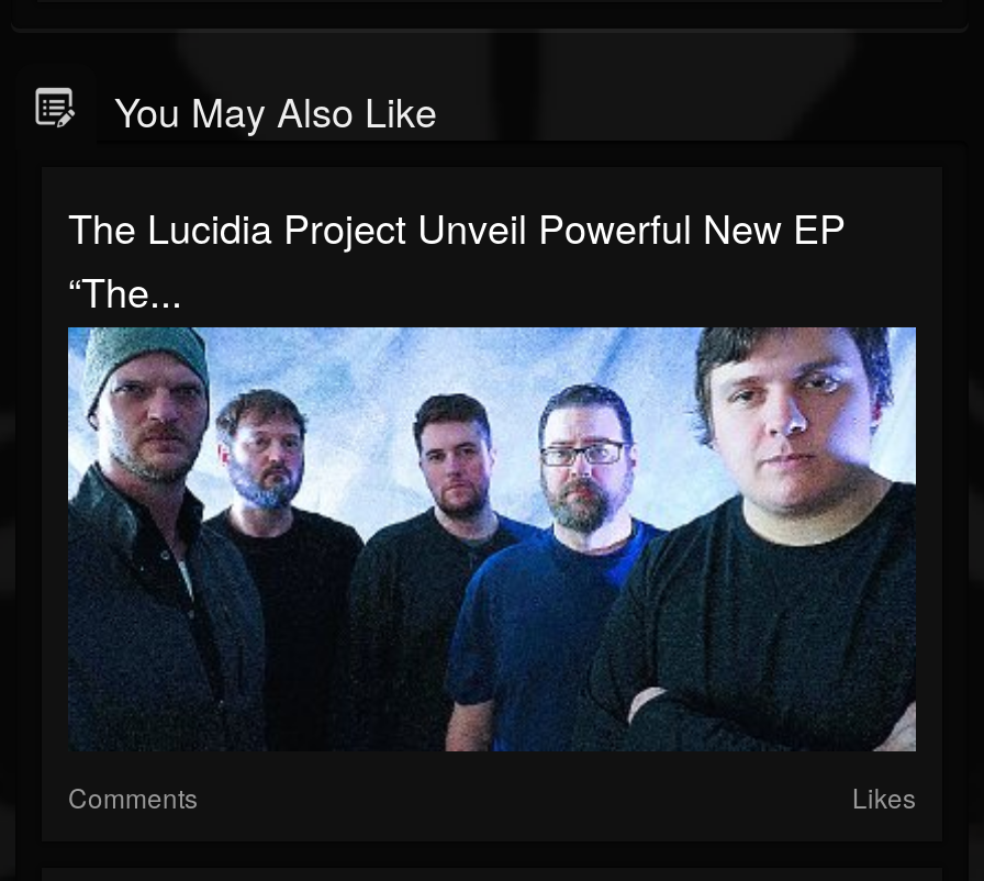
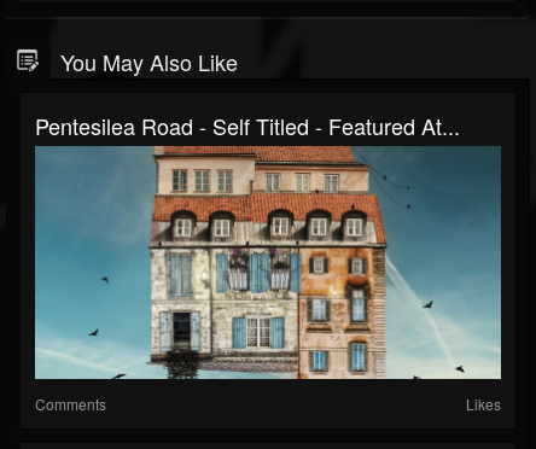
[68,198,846,319] The Lucidia Project Unveil Powerful New EP | “The... -> [35,110,460,141] Pentesilea Road - Self Titled - Featured At...
[66,327,918,751] [image] -> [34,146,502,380] [image]

